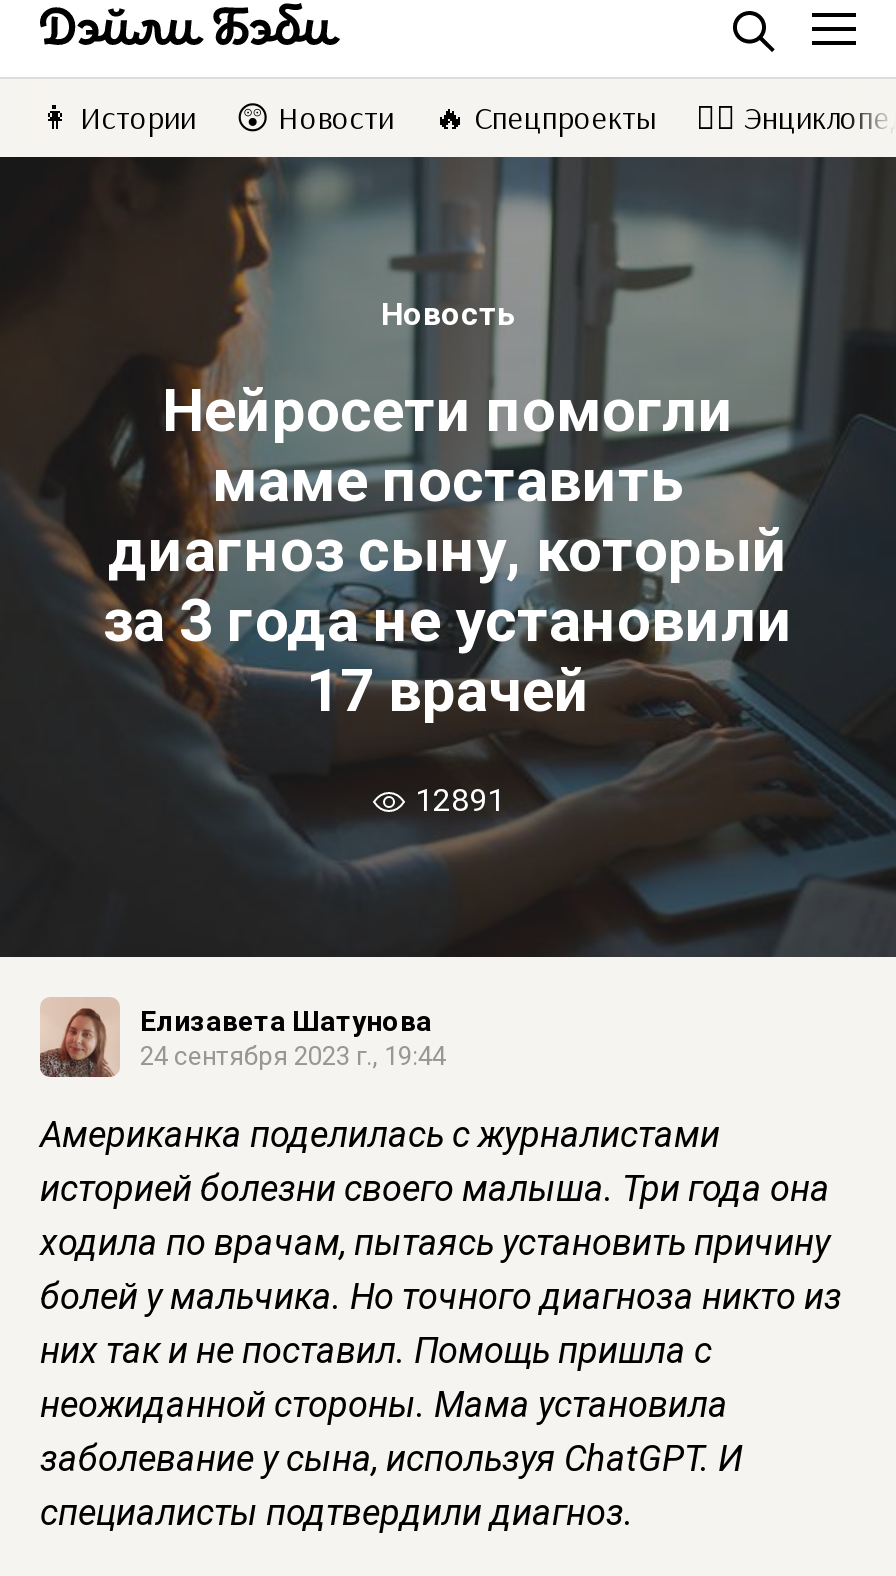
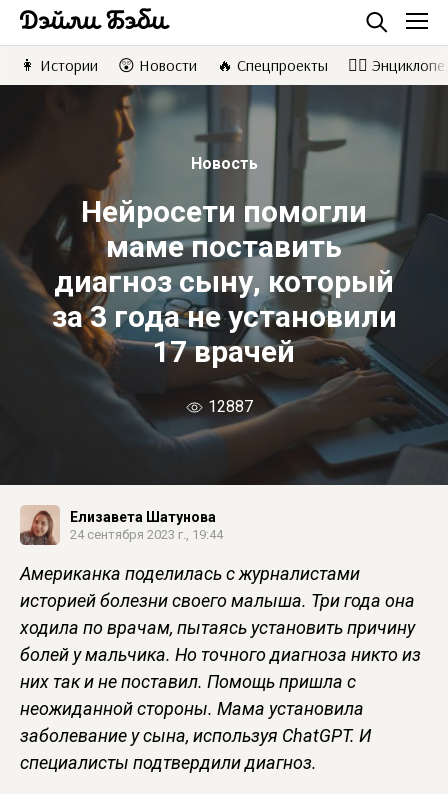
[415,781,505,819] 12891 -> [207,397,252,416] 12887

